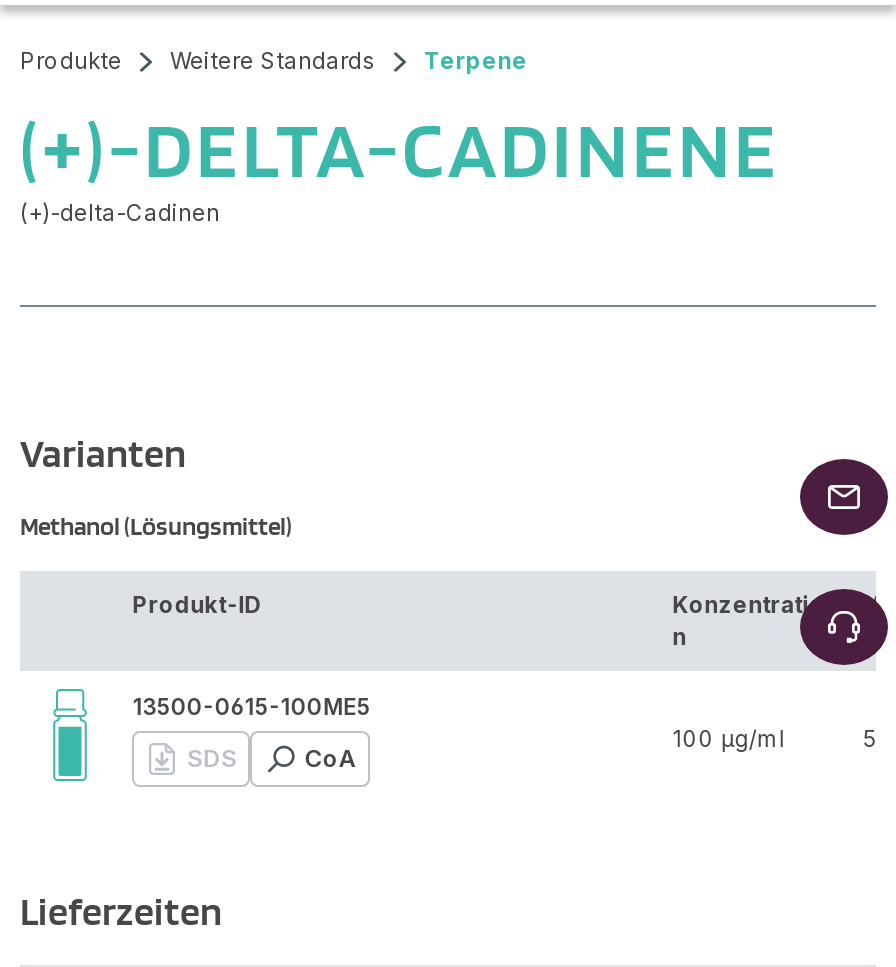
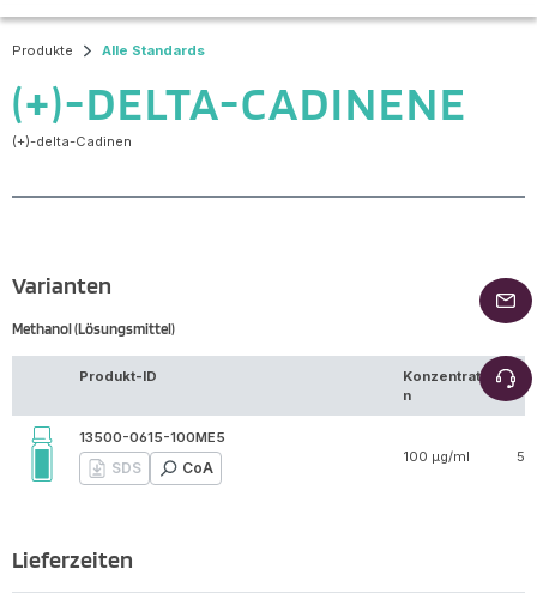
[170,48,528,76] Weitere Standards | Terpene -> [102,42,205,59] Alle Standards
[798,441,890,537] [image] -> [478,277,533,334] [image]
[798,571,890,667] [image] -> [479,355,532,412] [image]

